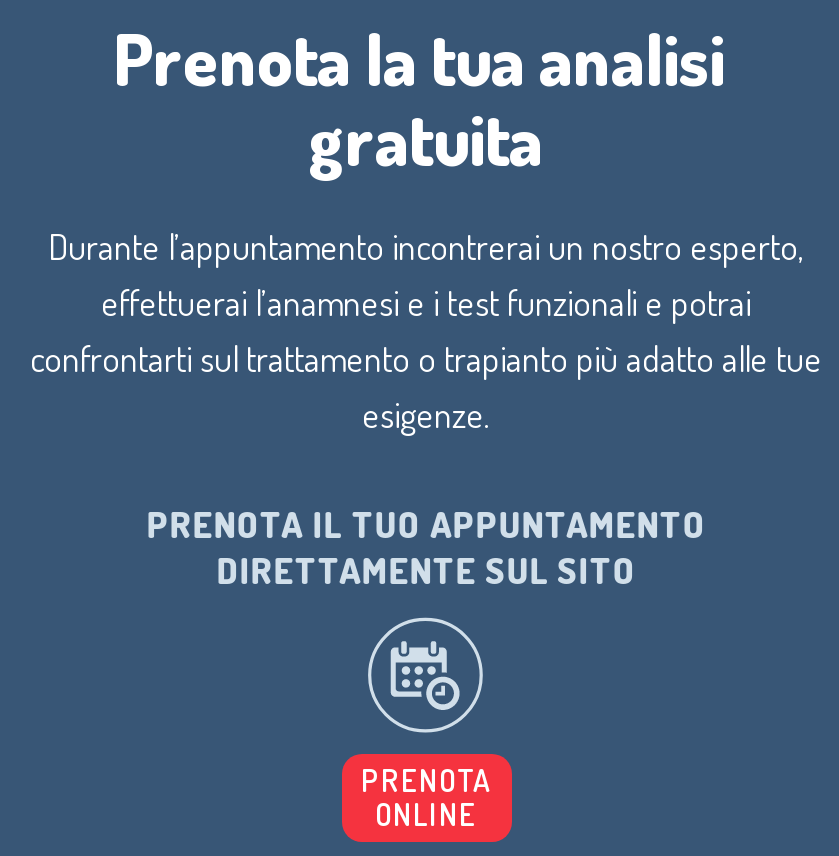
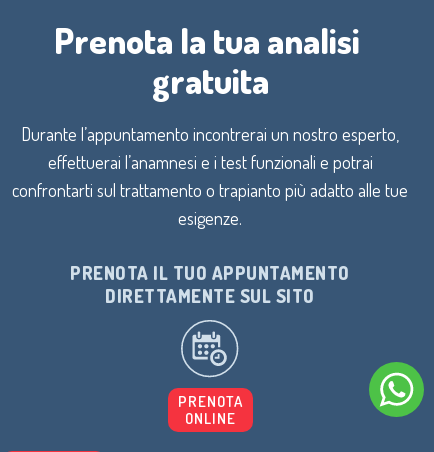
none -> [368,361,425,418] [image]

